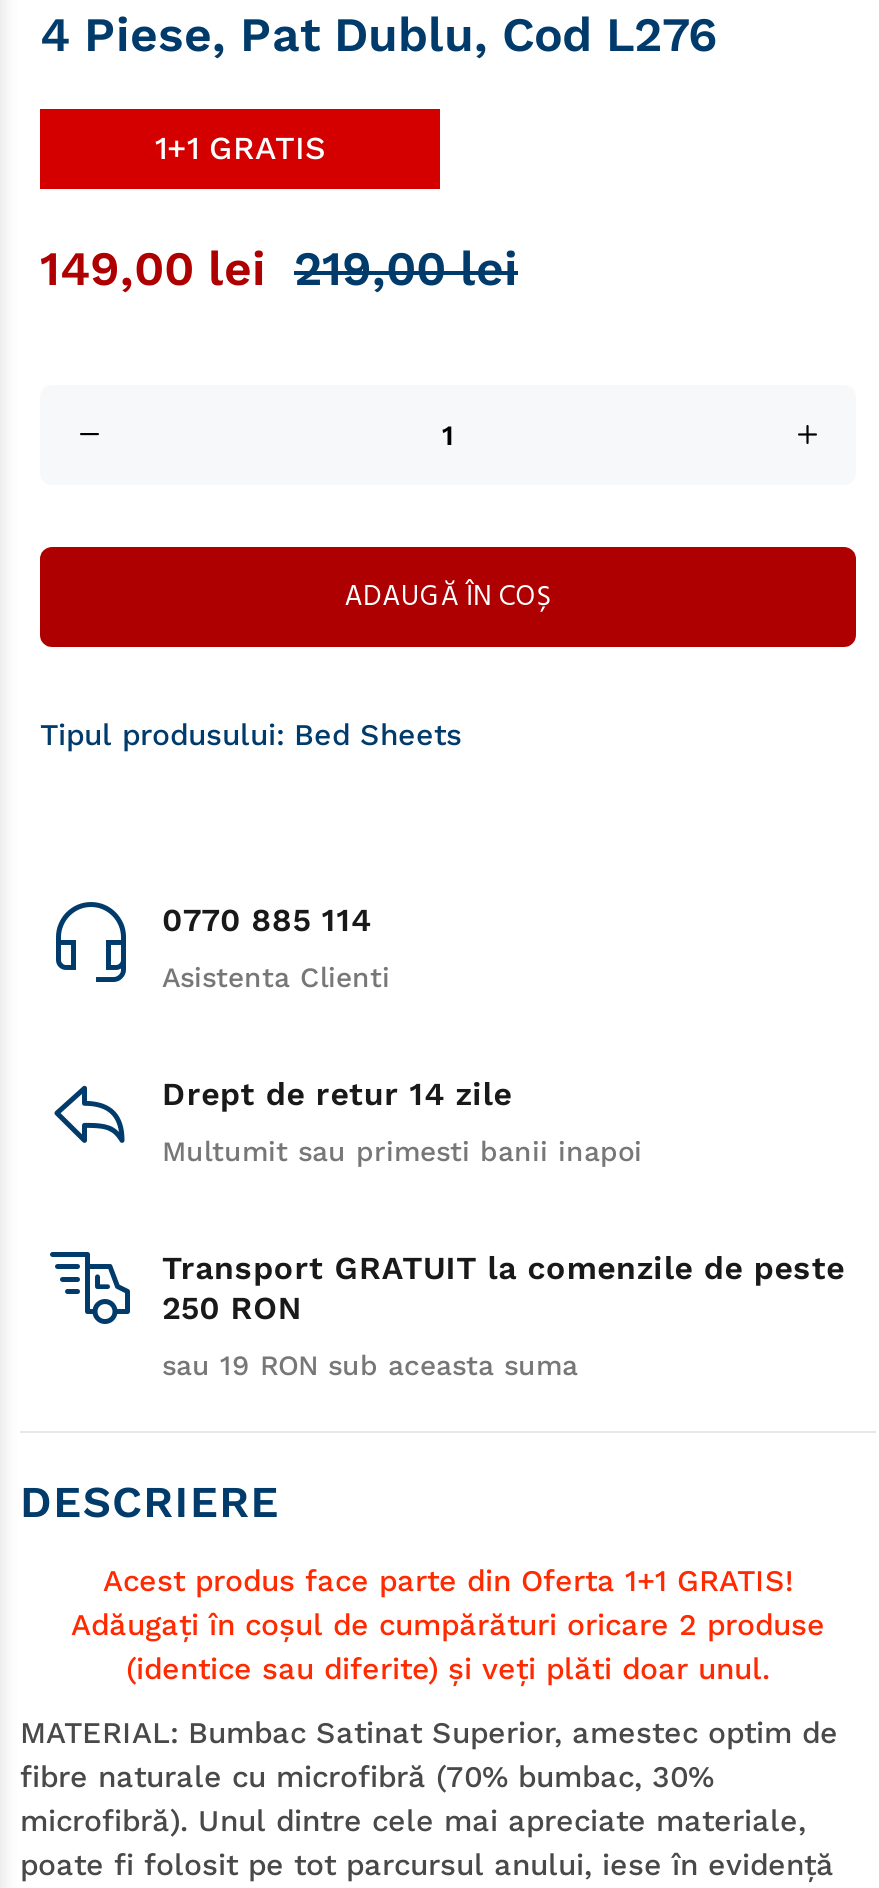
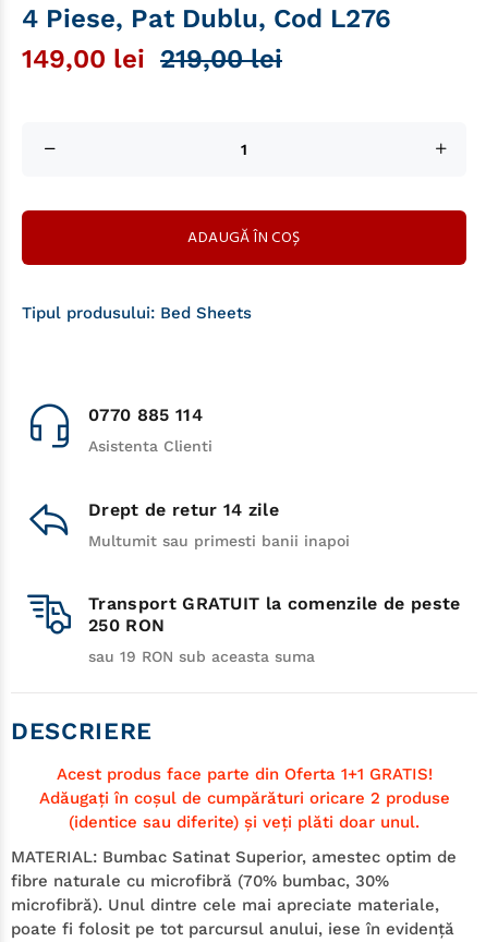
[155,128,325,166] 1+1 GRATIS -> none

